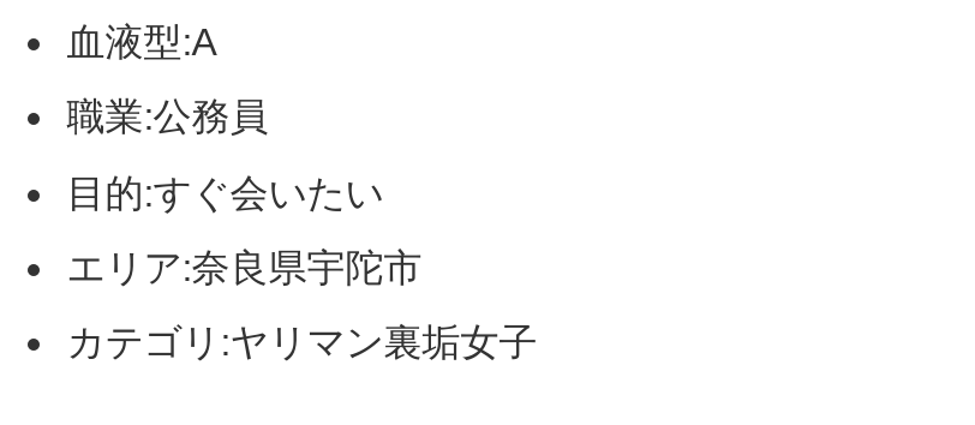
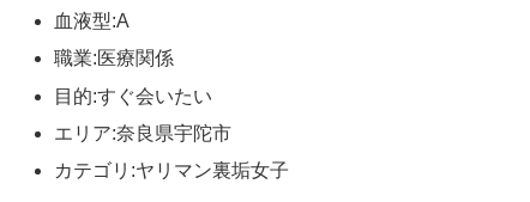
[67,97,268,138] 職業:公務員 -> [54,48,174,69] 職業:医療関係

